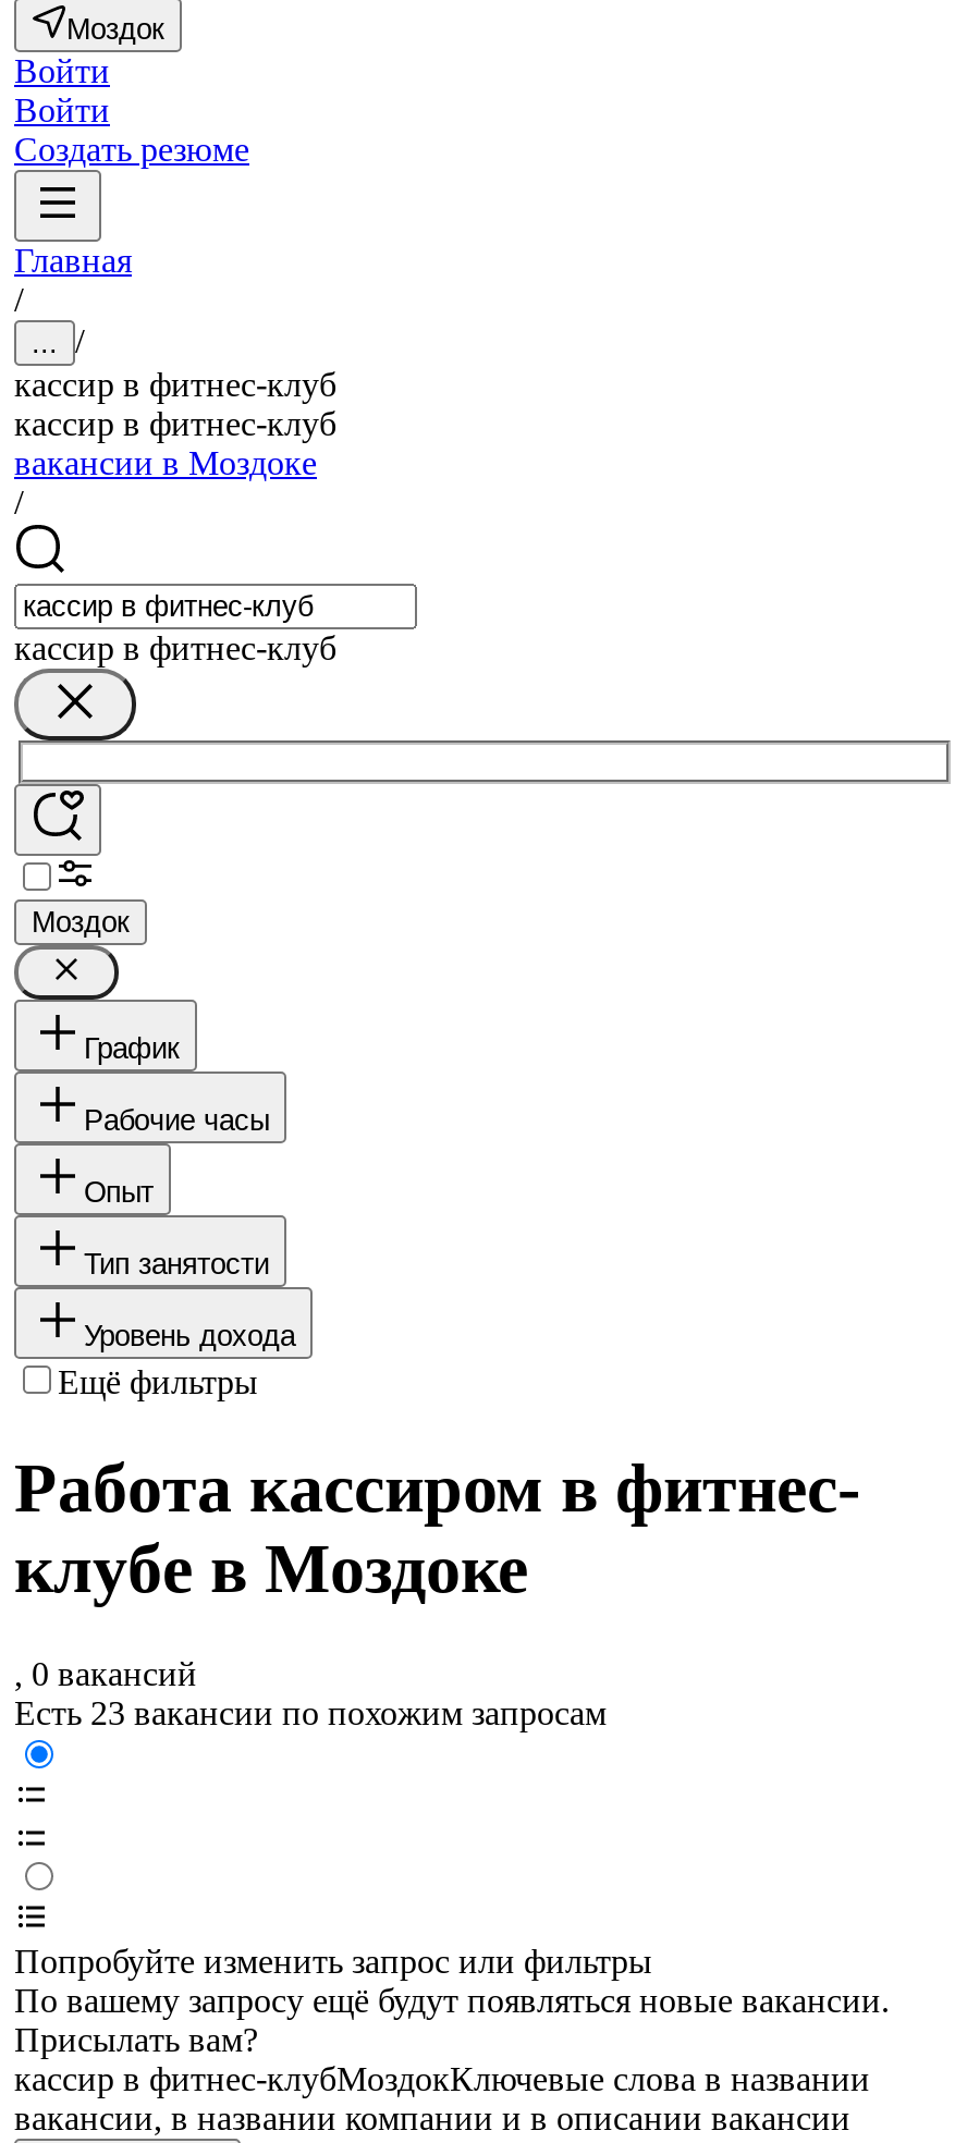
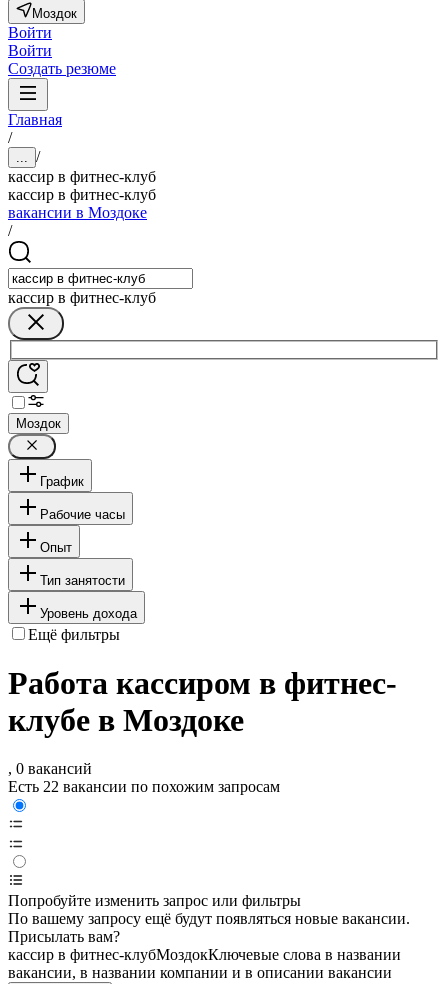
[14,1695,607,1732] Есть 23 вакансии по похожим запросам -> [8,778,280,795] Есть 22 вакансии по похожим запросам

